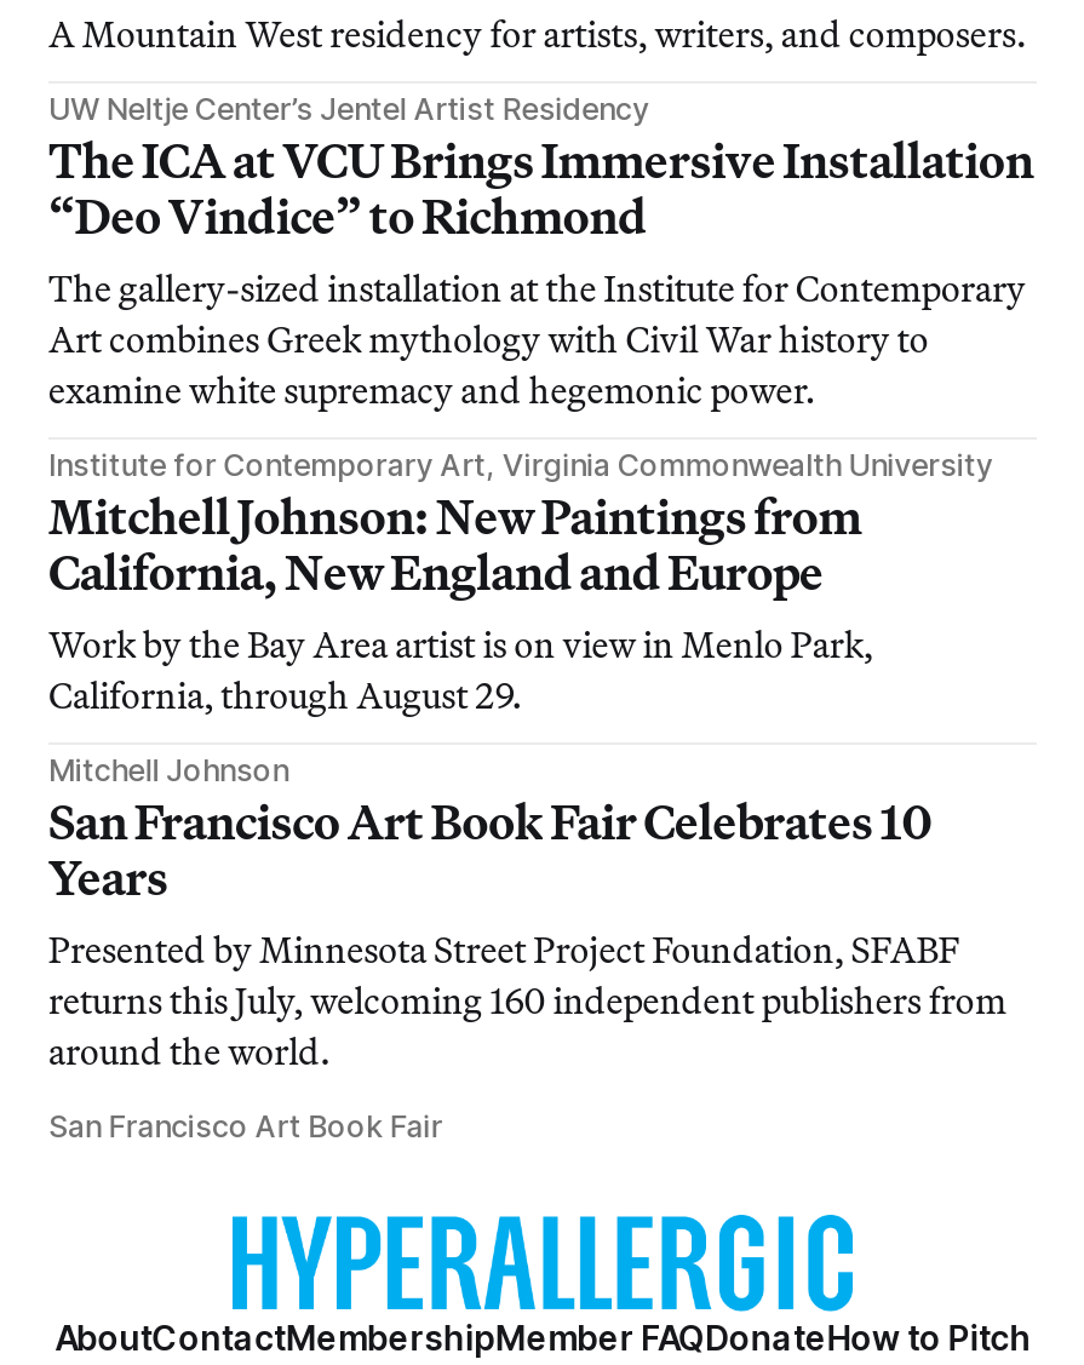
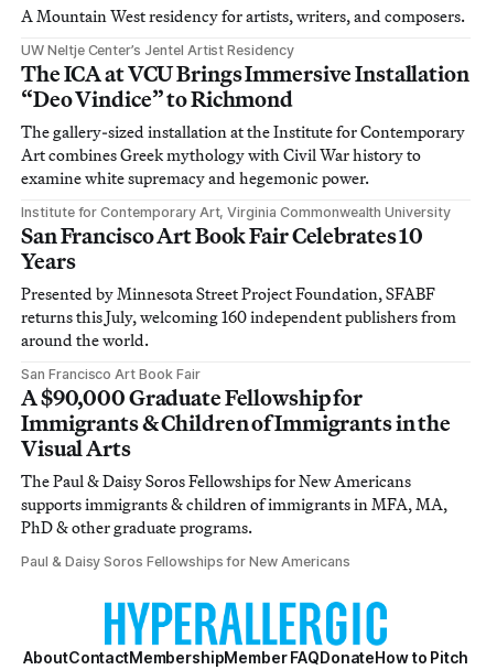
[48,486,873,788] Mitchell Johnson: New Paintings from | California, New England and Europe | Work by the Bay Area artist is on view in Menlo Park, | California, through August 29. | Mitchell Johnson -> none
moved [48,791,1006,1145] -> [21,221,457,382]: San Francisco Art Book Fair Celebrates 10 | Years | Presented by Minnesota Street Project Foundation, SFABF | returns this July, welcoming 160 independent publishers from | around the world. | San Francisco Art Book Fair
none -> [21,383,451,570] A $90,000 Graduate Fellowship for | Immigrants & Children of Immigrants in the | Visual Arts | The Paul & Daisy Soros Fellowships for New Americans | supports immigrants & children of immigrants in MFA, MA, | PhD & other graduate programs. | Paul & Daisy Soros Fellowships for New Americans

